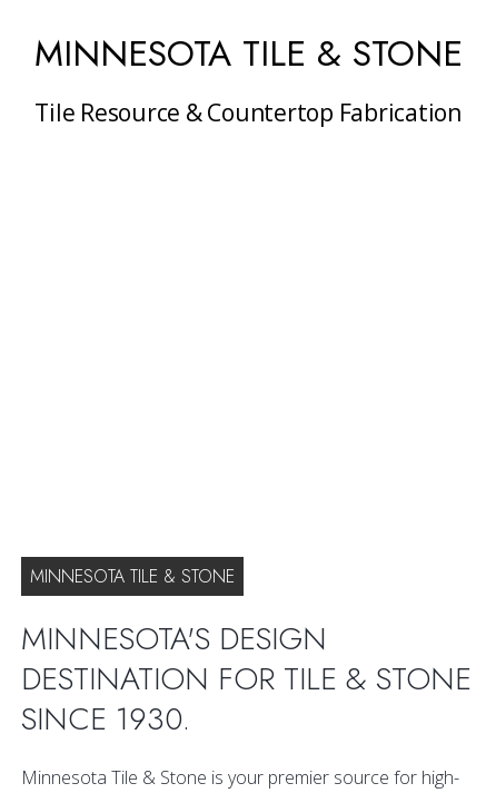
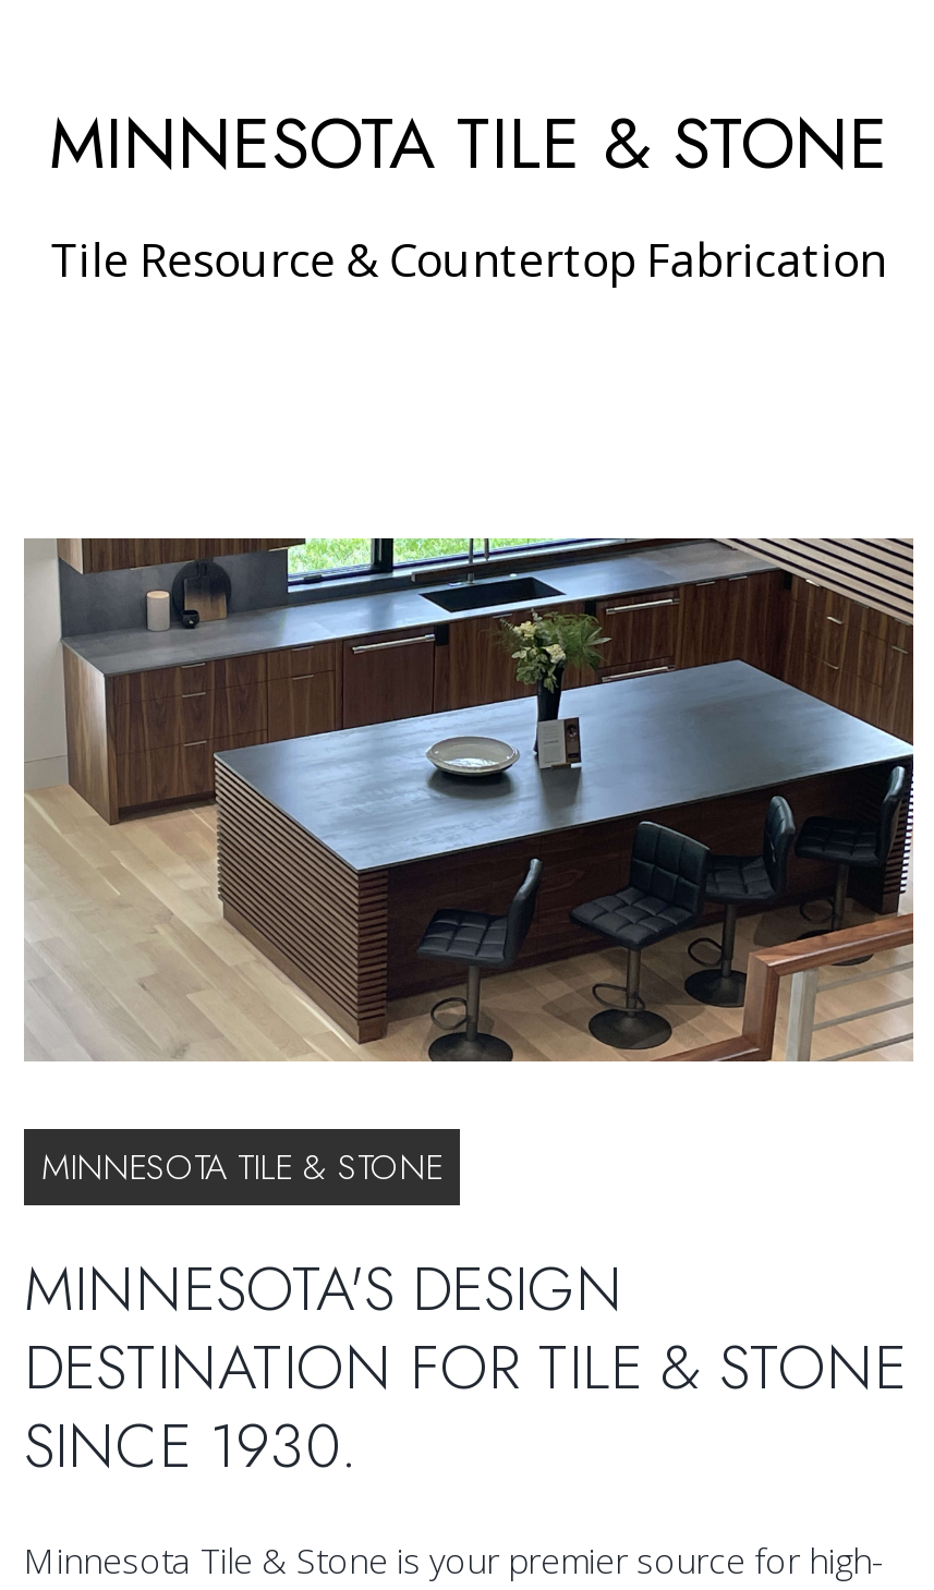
none -> [22,536,915,1066] [image]

